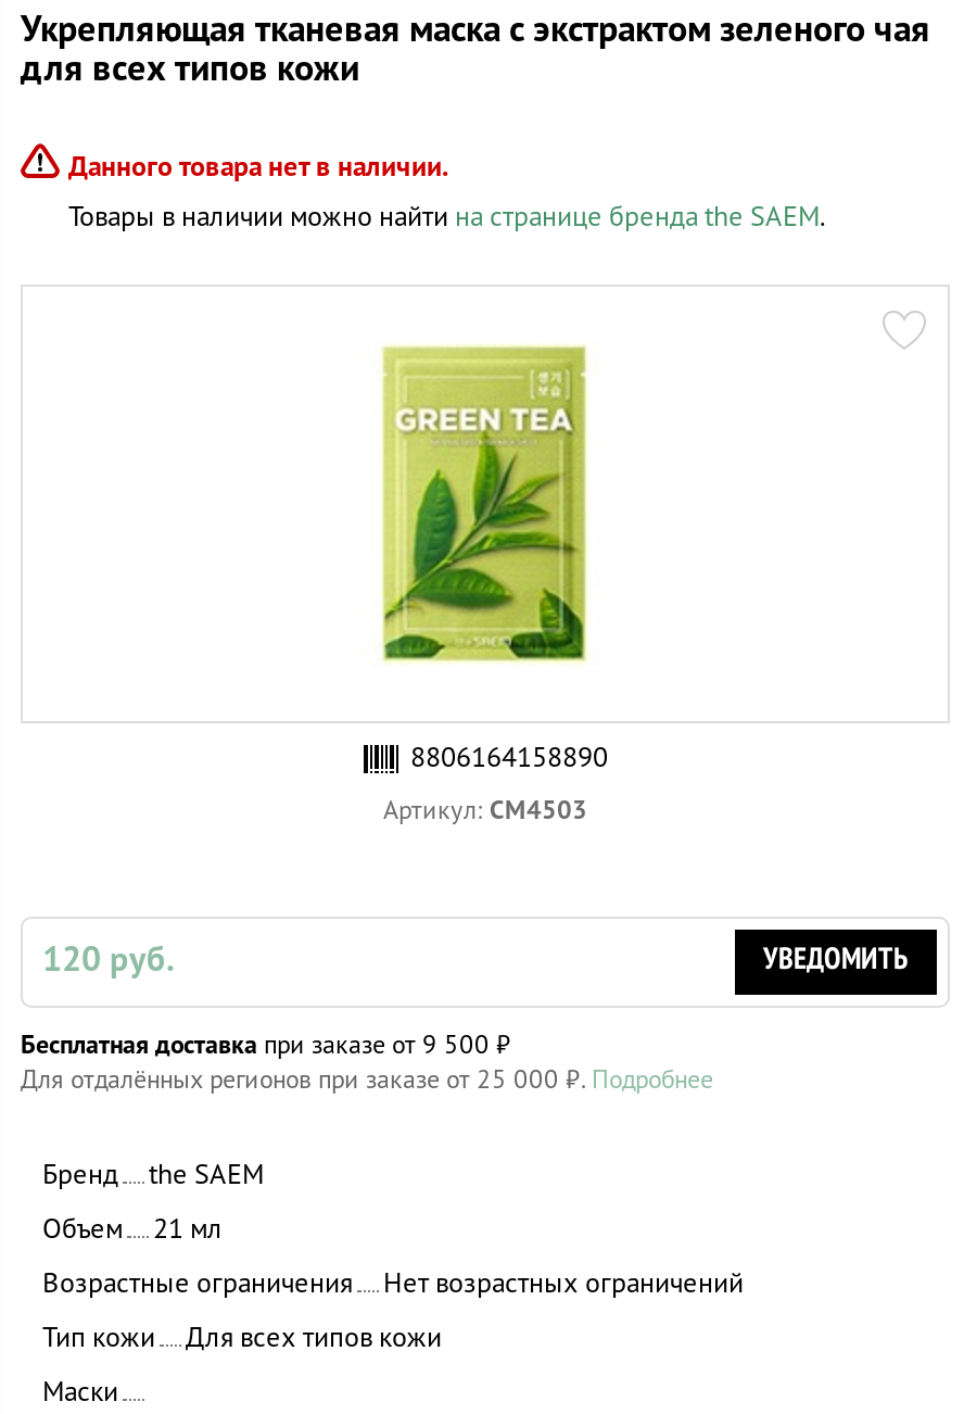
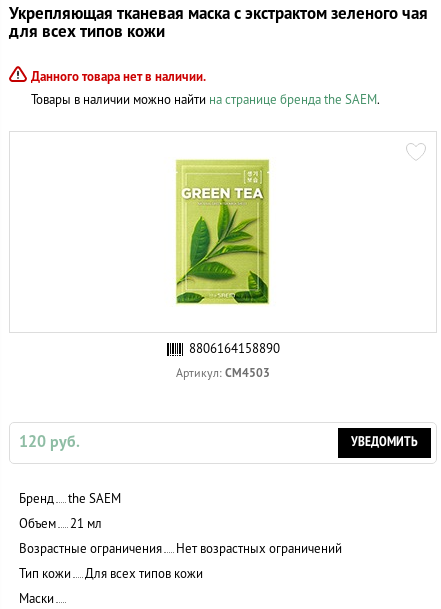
[21,1030,713,1095] Бесплатная доставка при заказе от 9 500 ₽ | Для отдалённых регионов при заказе от 25 000 ₽. Подробнее -> none

